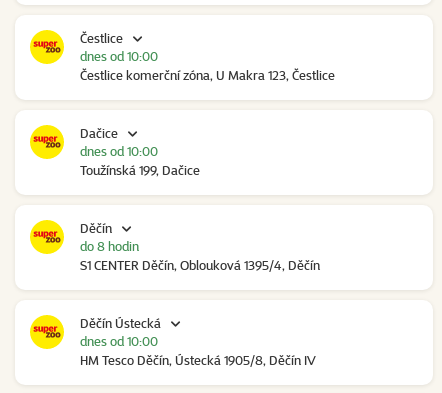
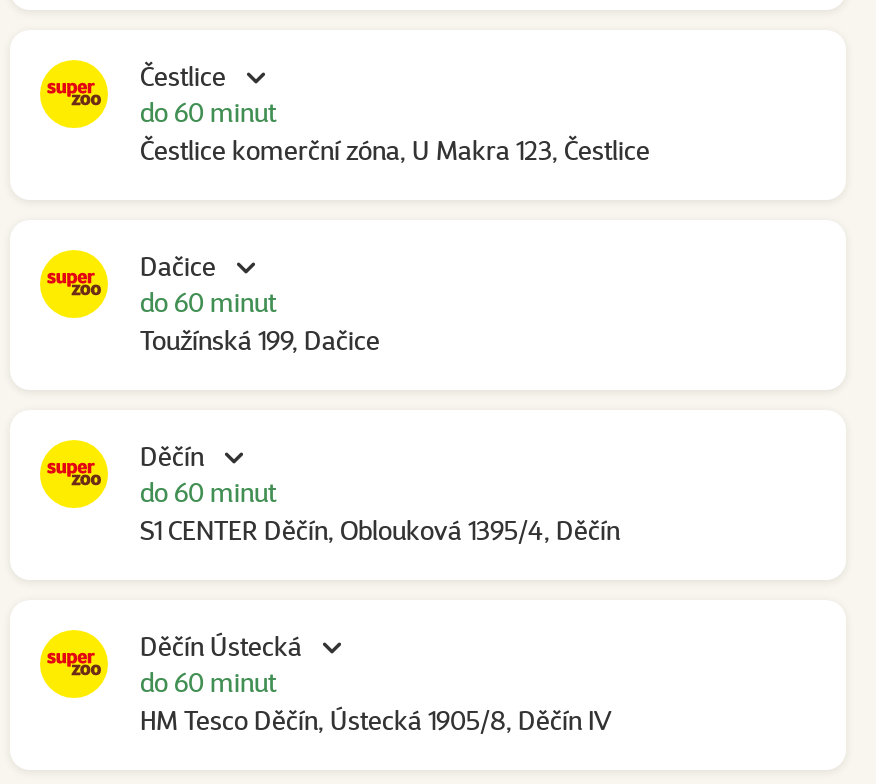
[80,48,158,64] dnes od 10:00 -> [140,96,276,128] do 60 minut
[80,143,158,159] dnes od 10:00 -> [140,286,276,318] do 60 minut
[80,238,139,254] do 8 hodin -> [140,476,276,508] do 60 minut
[80,333,158,349] dnes od 10:00 -> [140,666,276,698] do 60 minut

